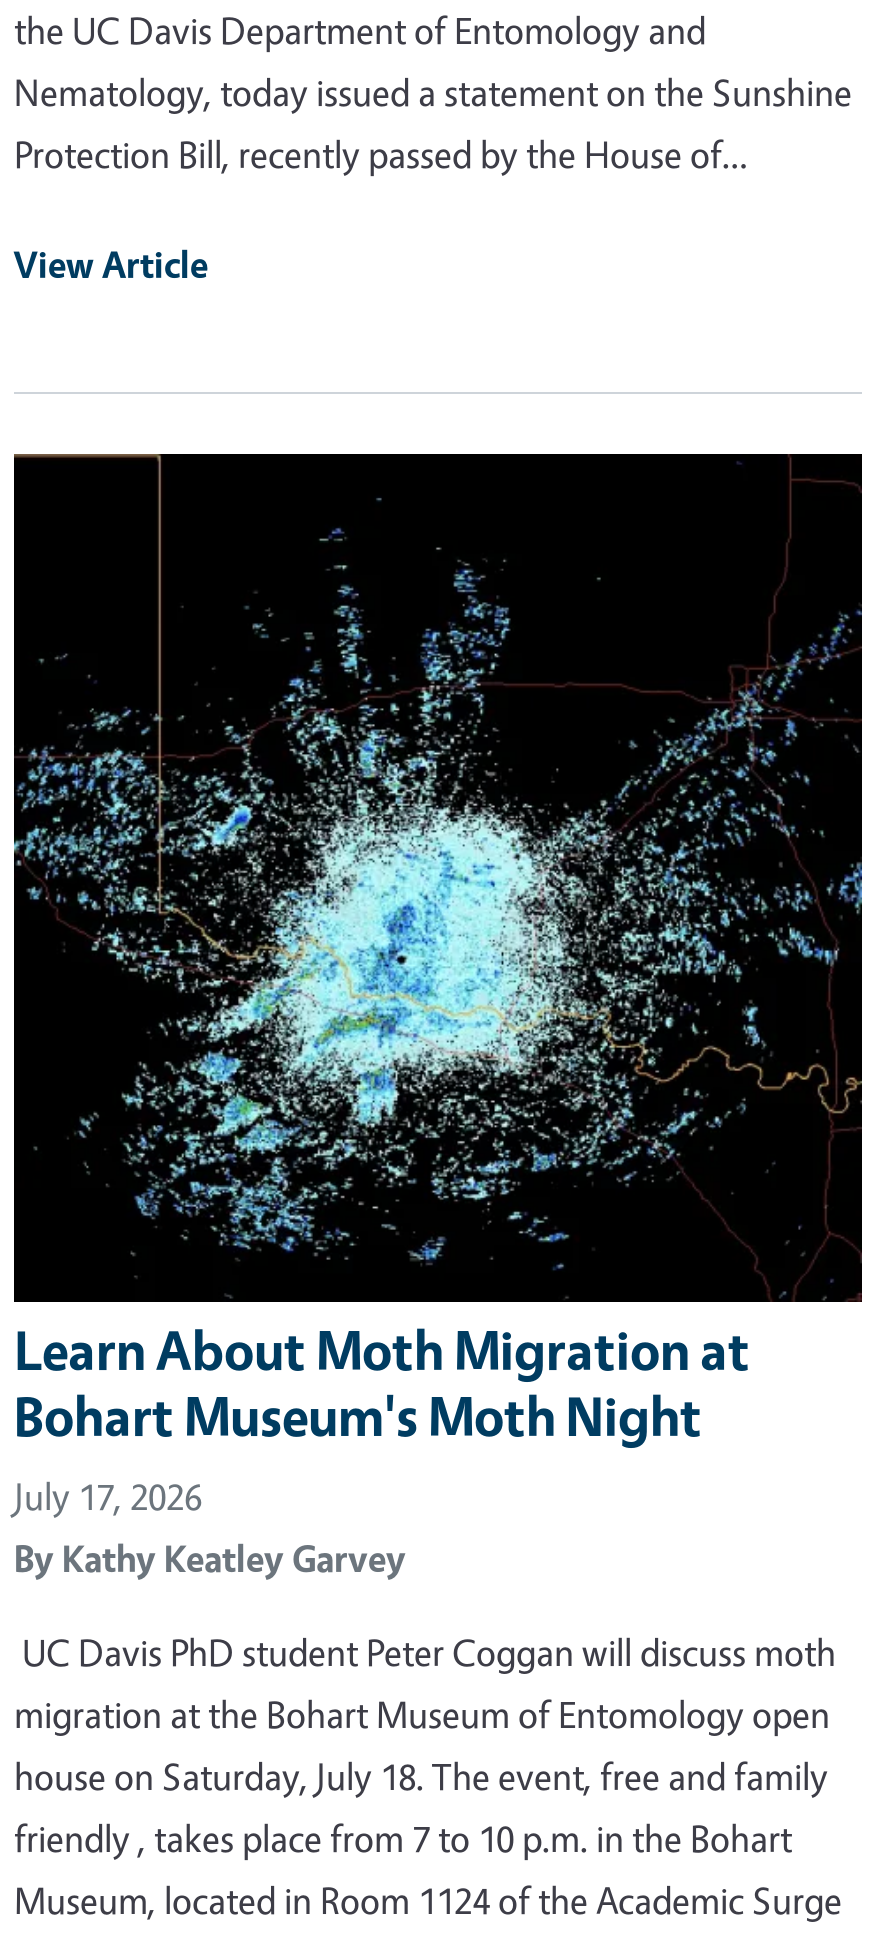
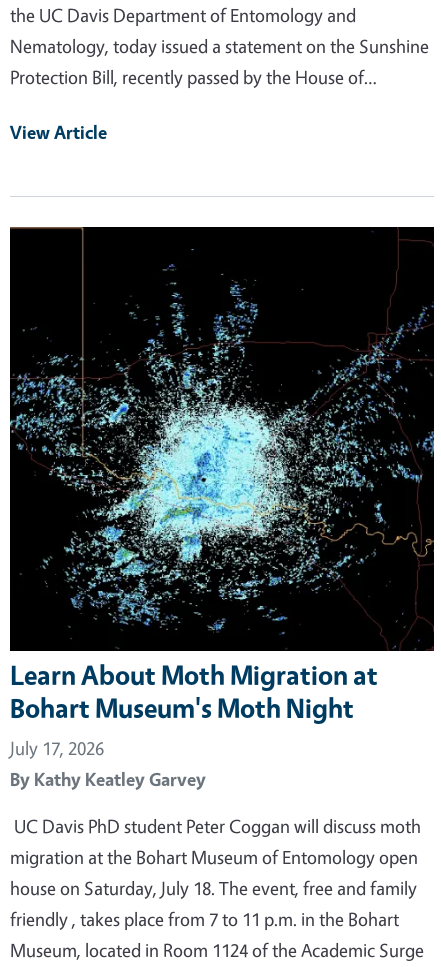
[14,1815,792,1863] friendly , takes place from 7 to 10 p.m. in the Bohart -> [10,907,399,931] friendly , takes place from 7 to 11 p.m. in the Bohart

